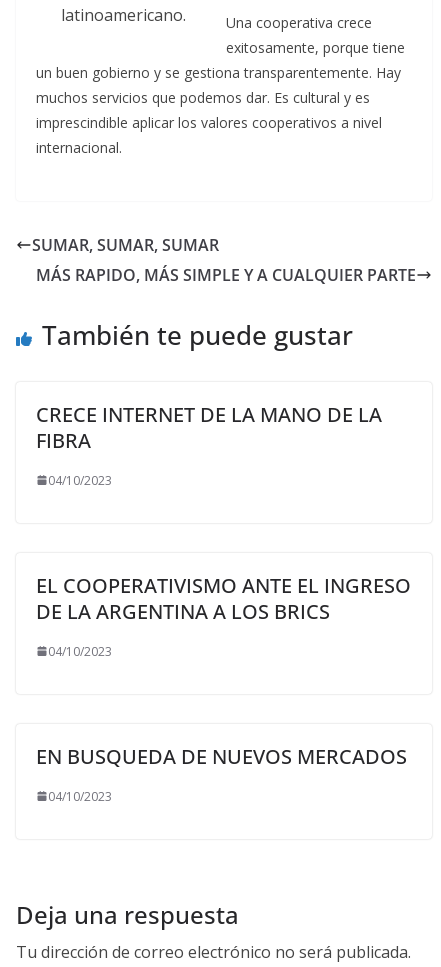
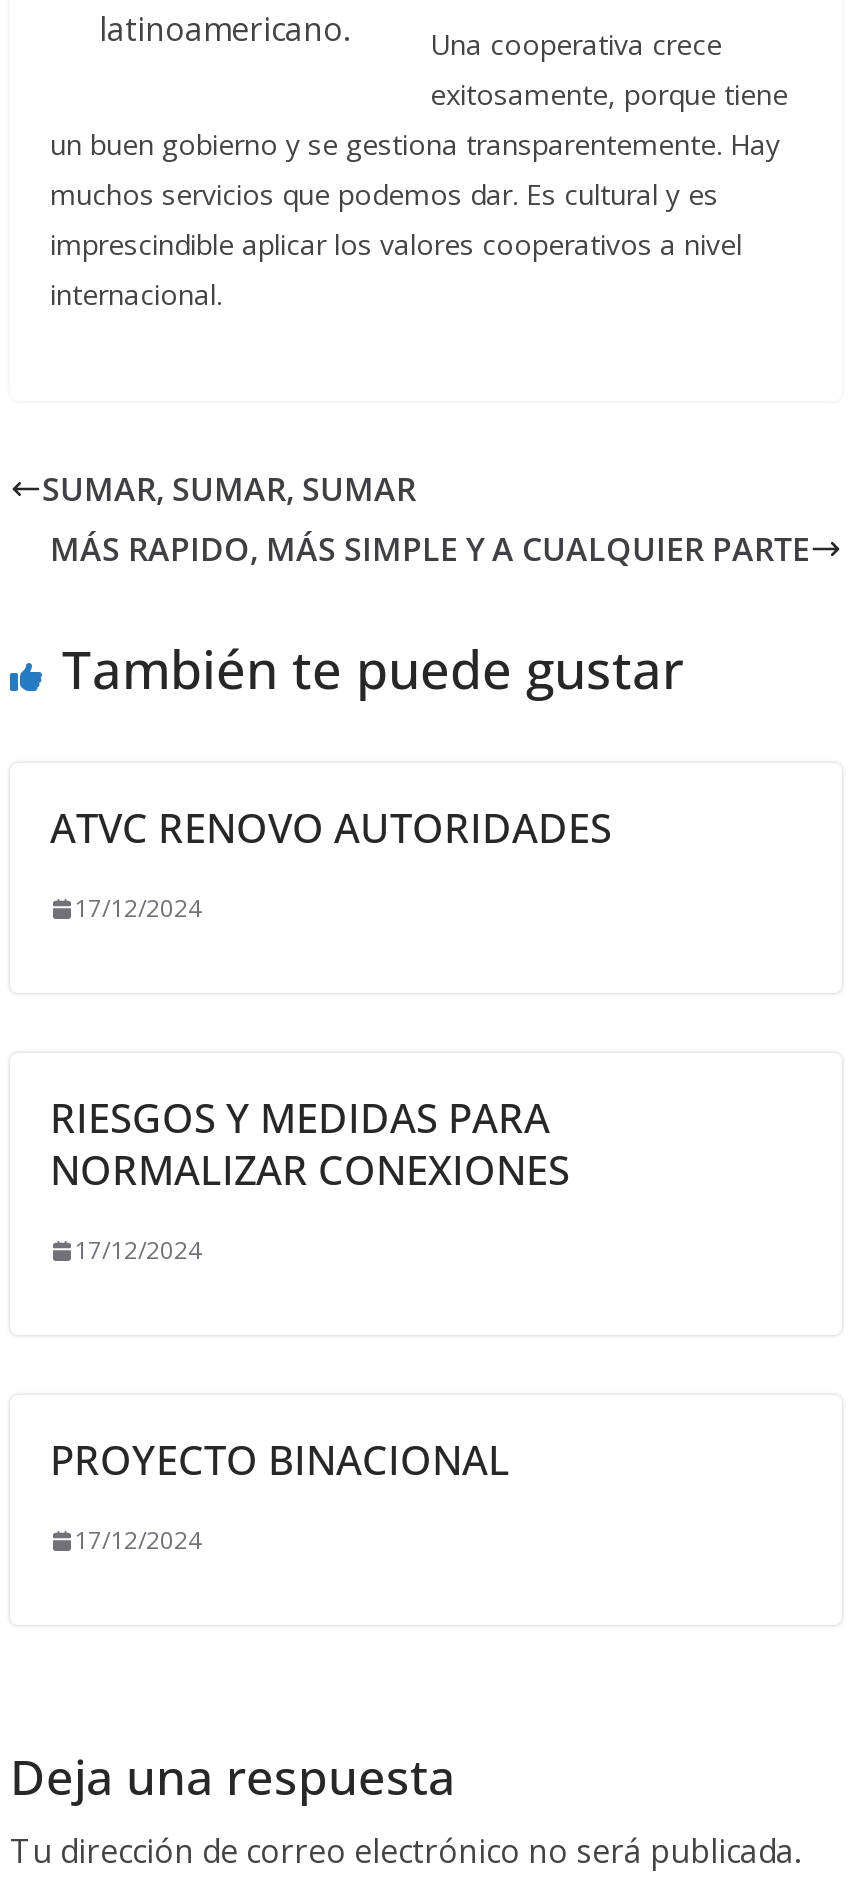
[36,401,382,454] CRECE INTERNET DE LA MANO DE LA | FIBRA -> [50,802,612,856] ATVC RENOVO AUTORIDADES
[48,472,112,489] 04/10/2023 -> [74,892,202,926] 17/12/2024
[36,572,411,625] EL COOPERATIVISMO ANTE EL INGRESO | DE LA ARGENTINA A LOS BRICS -> [50,1092,570,1198] RIESGOS Y MEDIDAS PARA | NORMALIZAR CONEXIONES
[48,643,112,660] 04/10/2023 -> [74,1234,202,1268] 17/12/2024
[36,743,407,770] EN BUSQUEDA DE NUEVOS MERCADOS -> [50,1434,510,1488] PROYECTO BINACIONAL
[48,788,112,805] 04/10/2023 -> [74,1524,202,1558] 17/12/2024

